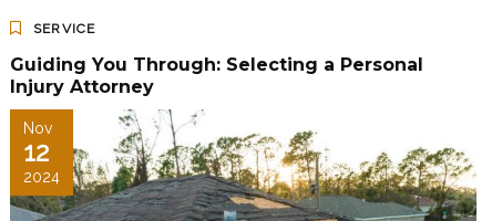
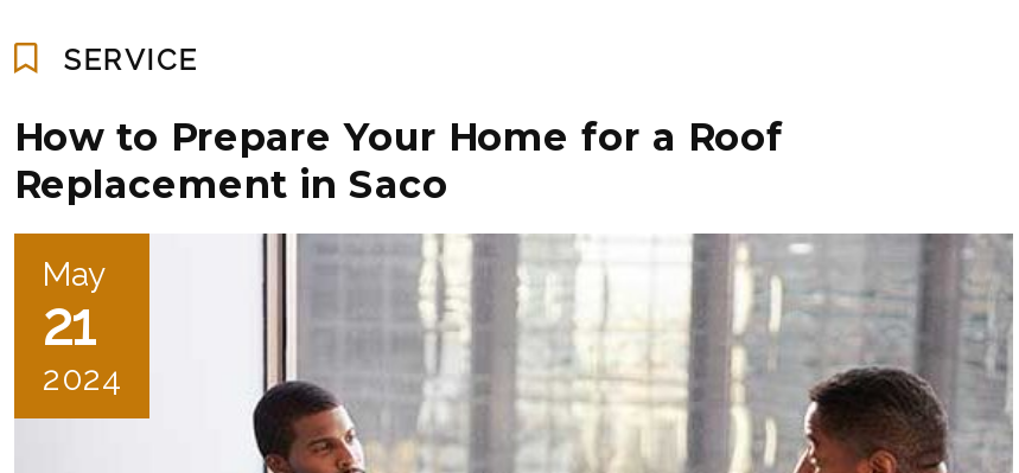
[10,54,423,97] Guiding You Through: Selecting a Personal | Injury Attorney -> [14,115,783,207] How to Prepare Your Home for a Roof | Replacement in Saco
[23,119,52,168] Nov | 12 -> [43,255,107,359] May | 21

